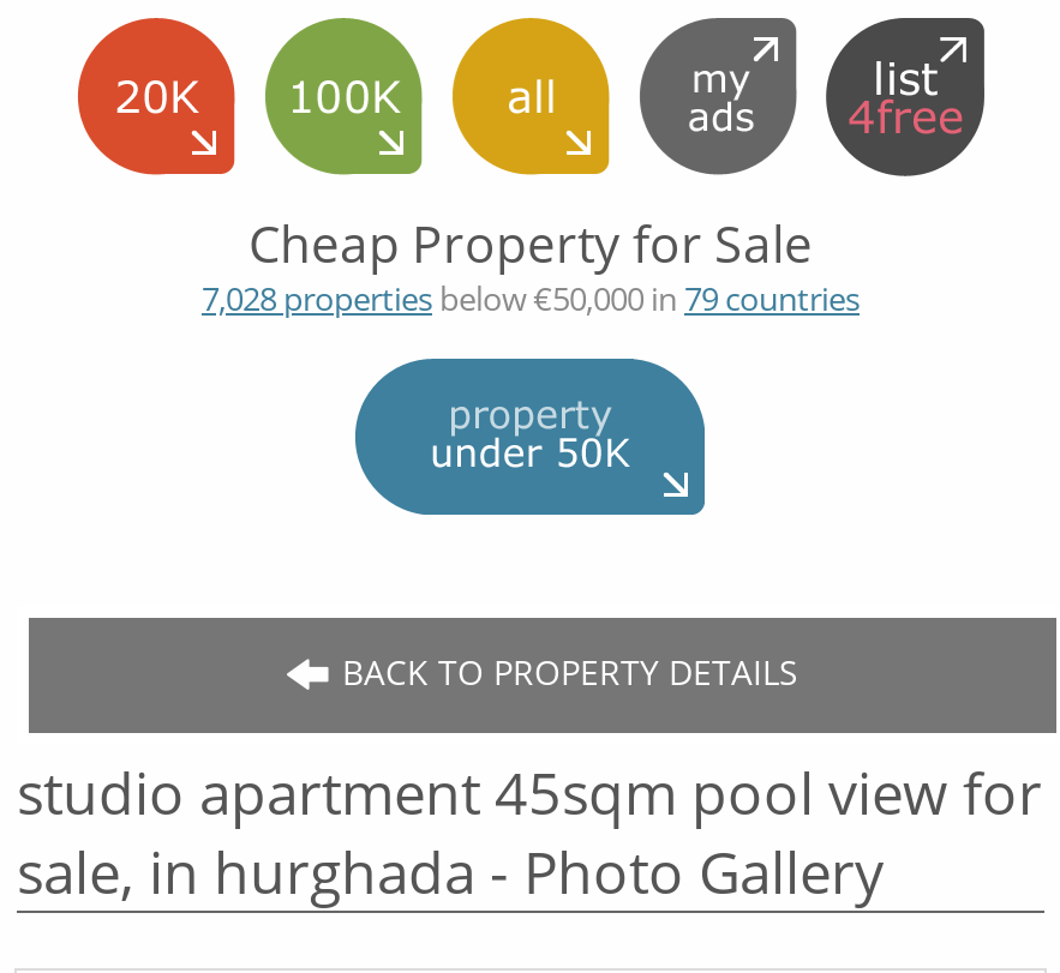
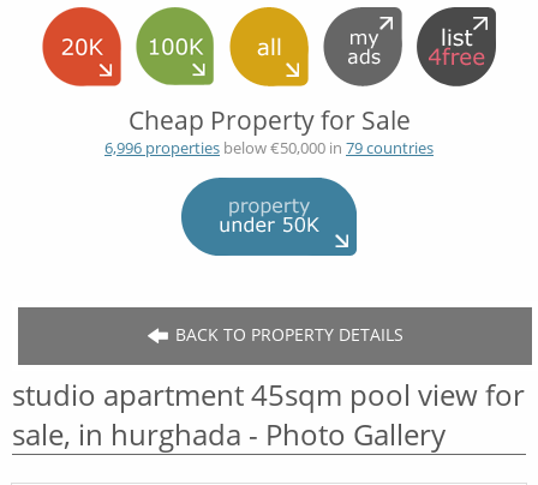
[202,277,860,320] 7,028 properties below €50,000 in 79 countries -> [104,137,434,158] 6,996 properties below €50,000 in 79 countries

